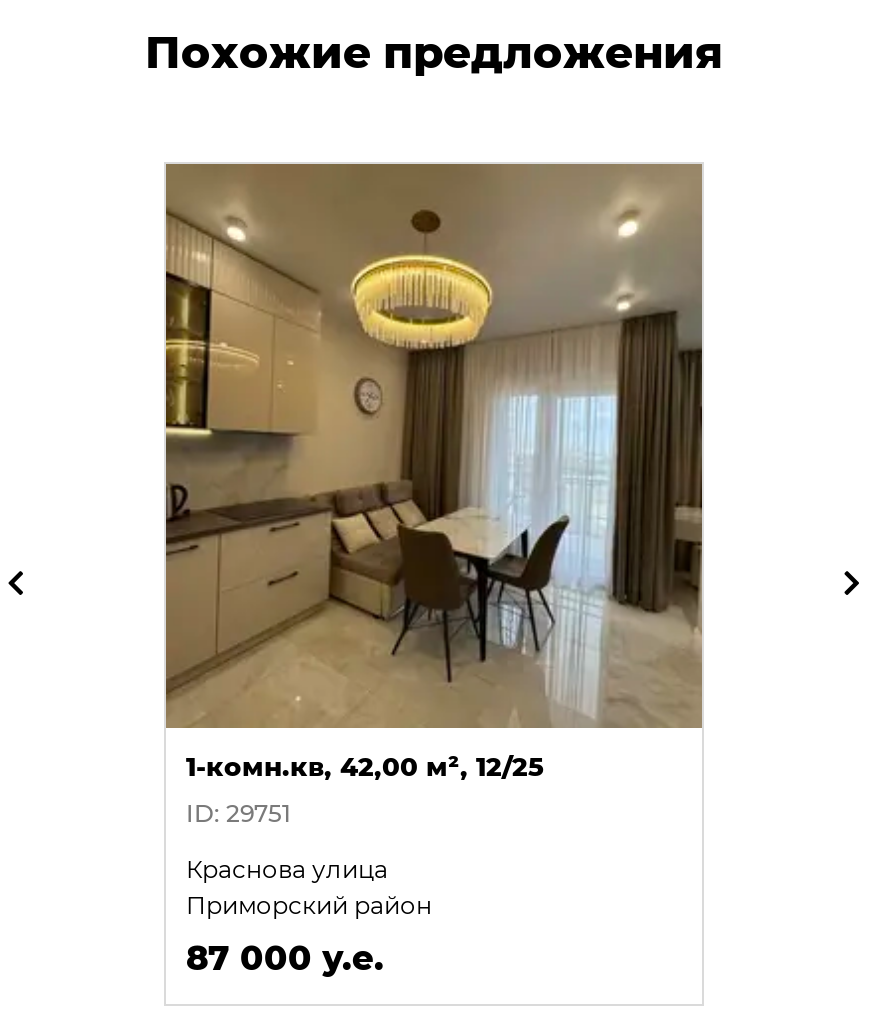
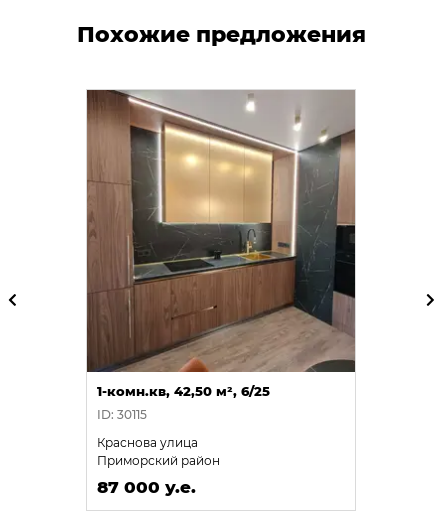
[164,164,704,781] [image] | 1-комн.кв, 42,00 м², 12/25 -> [86,90,356,399] [image] | 1-комн.кв, 42,50 м², 6/25
[186,797,290,827] ID: 29751 -> [97,407,147,422] ID: 30115

